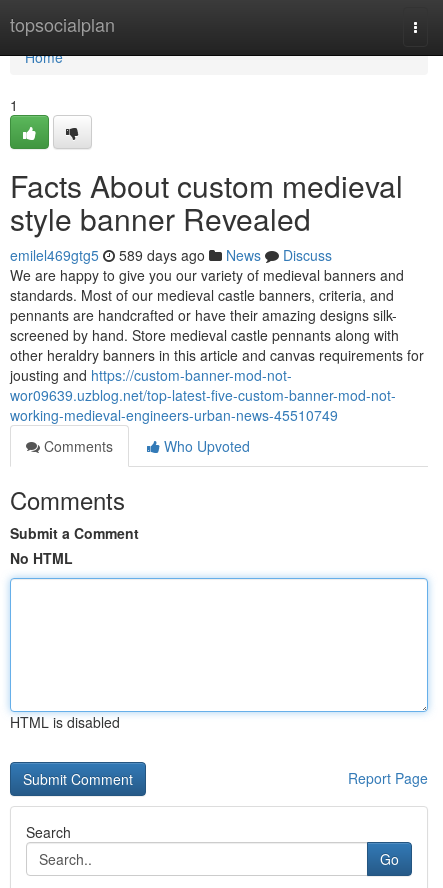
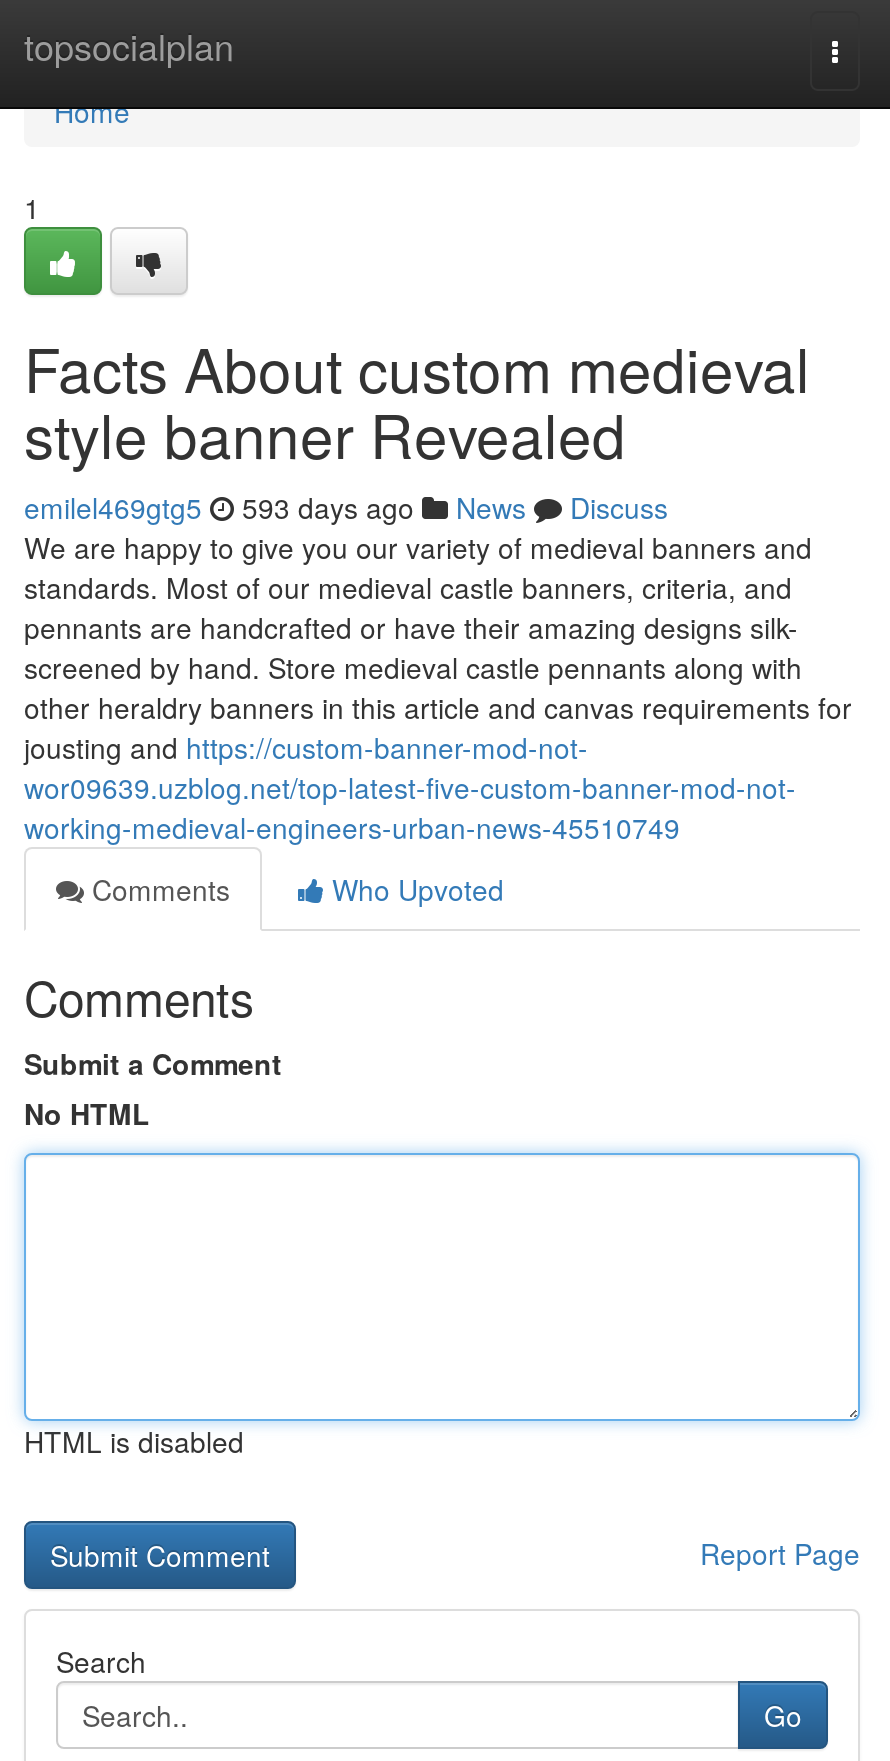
[10,245,332,265] emilel469gtg5 589 days ago News Discuss -> [24,487,668,527] emilel469gtg5 593 days ago News Discuss

